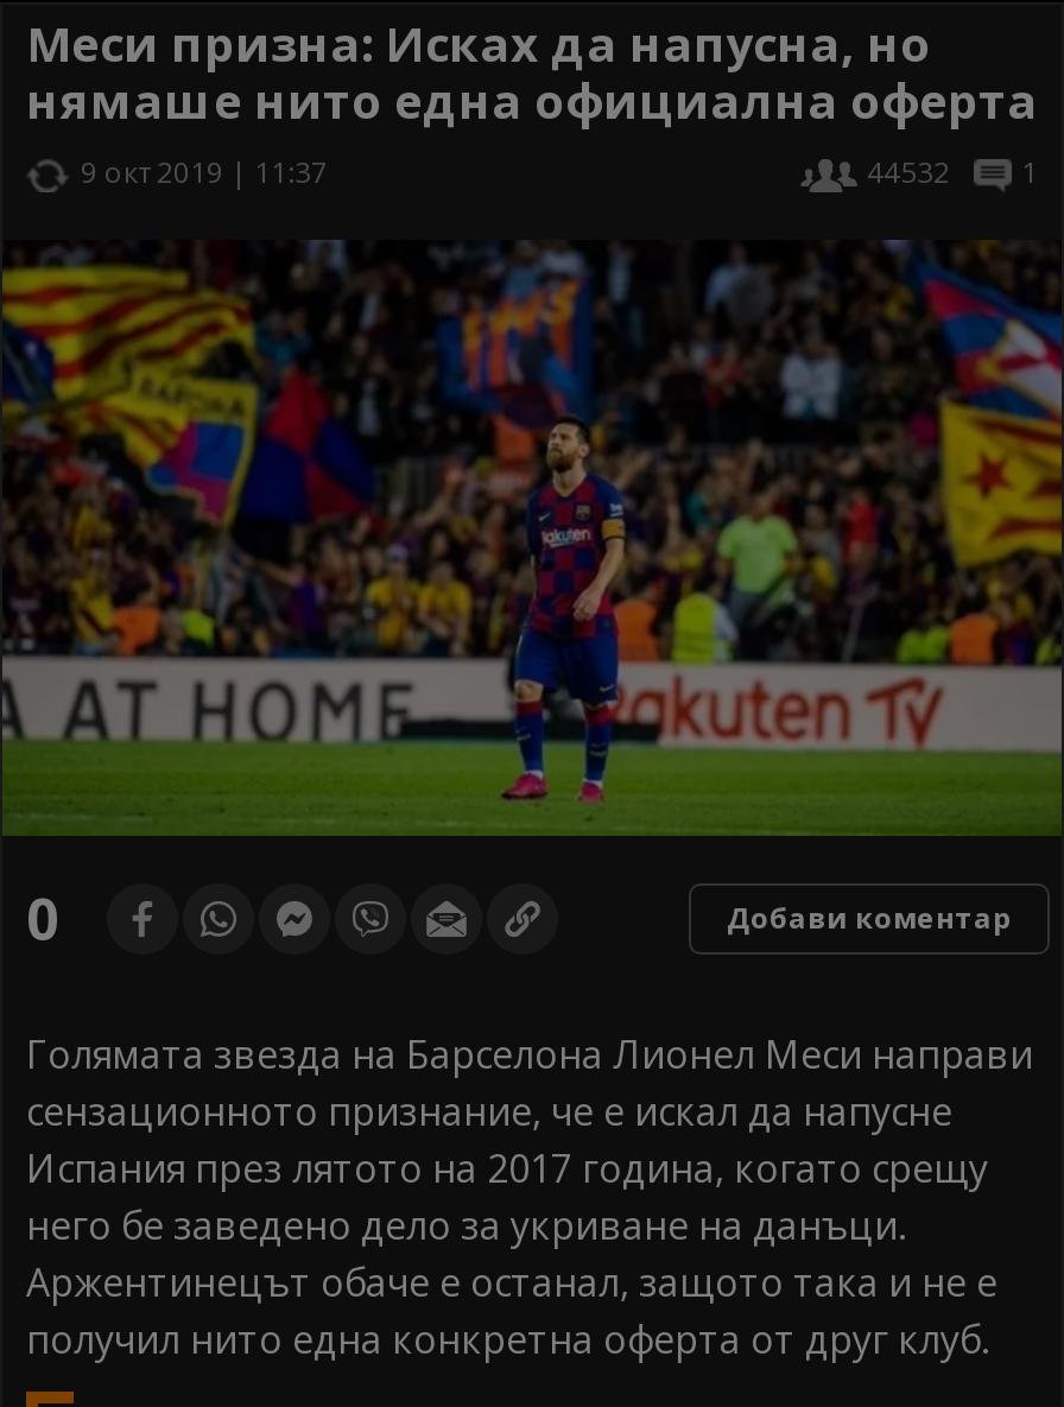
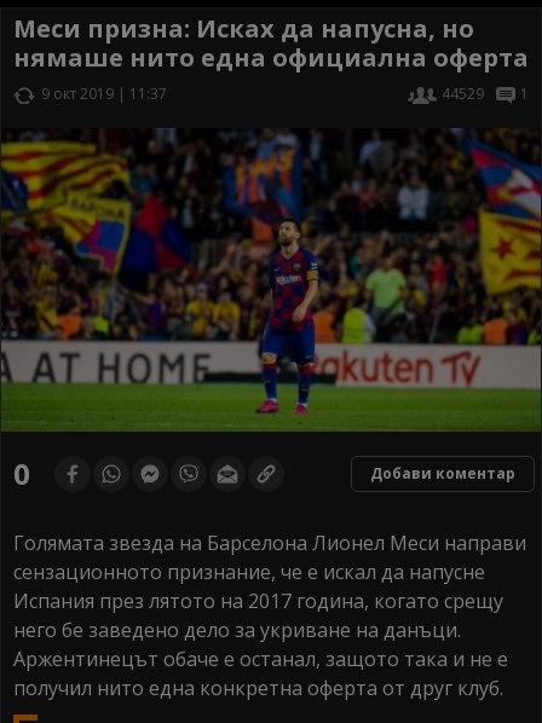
[867,152,1038,192] 44532 1 -> [442,83,529,104] 44529 1

